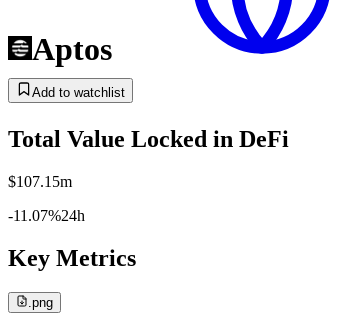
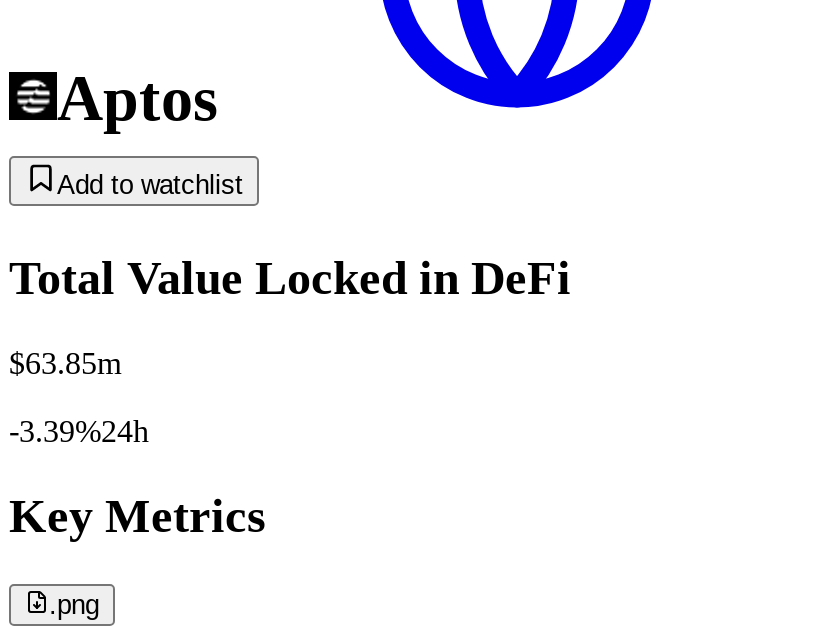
[8,173,72,190] $107.15m -> [9,346,121,380] $63.85m
[8,207,85,224] -11.07%24h -> [9,414,149,448] -3.39%24h

